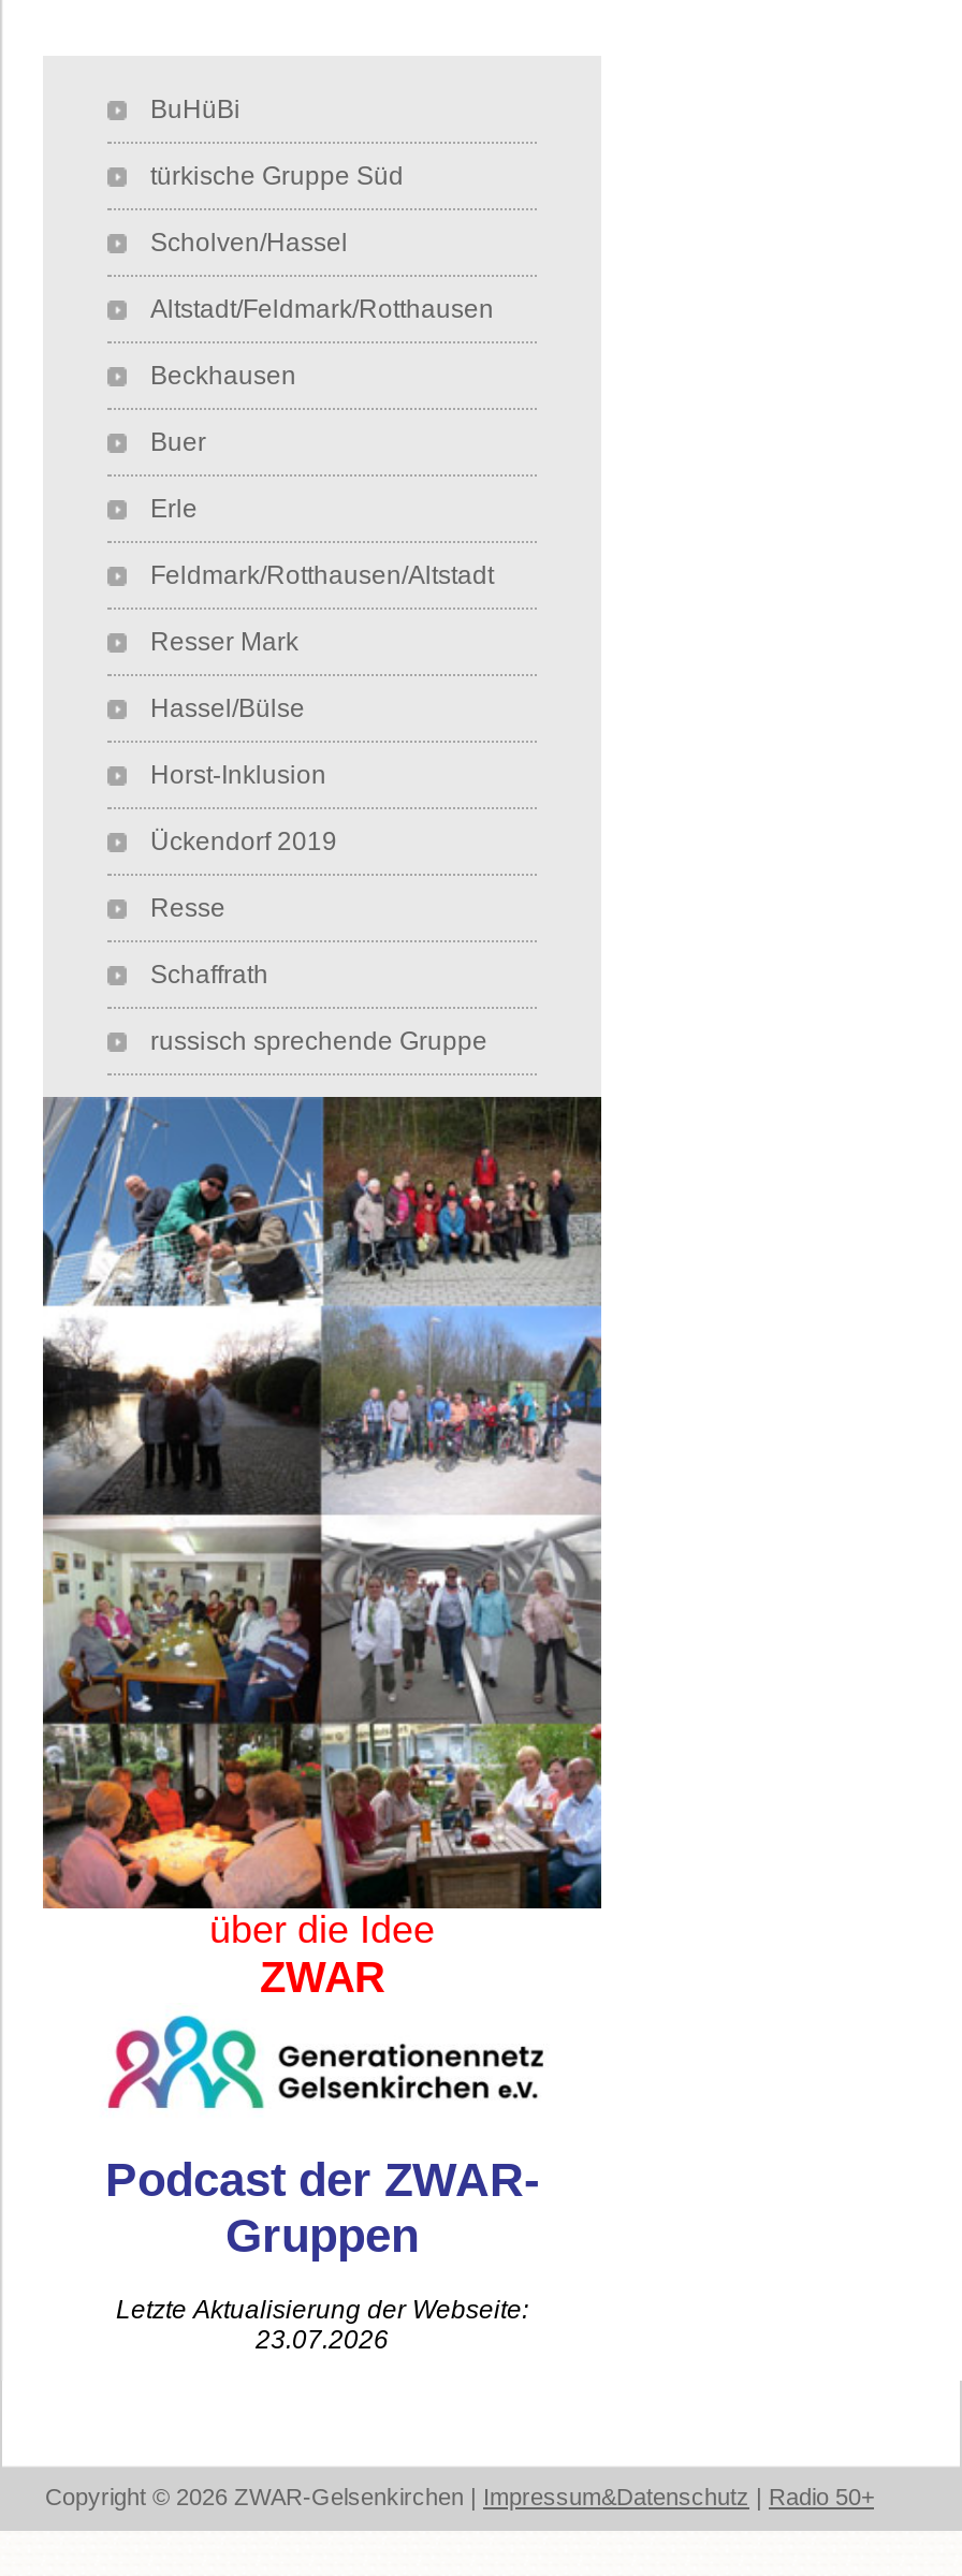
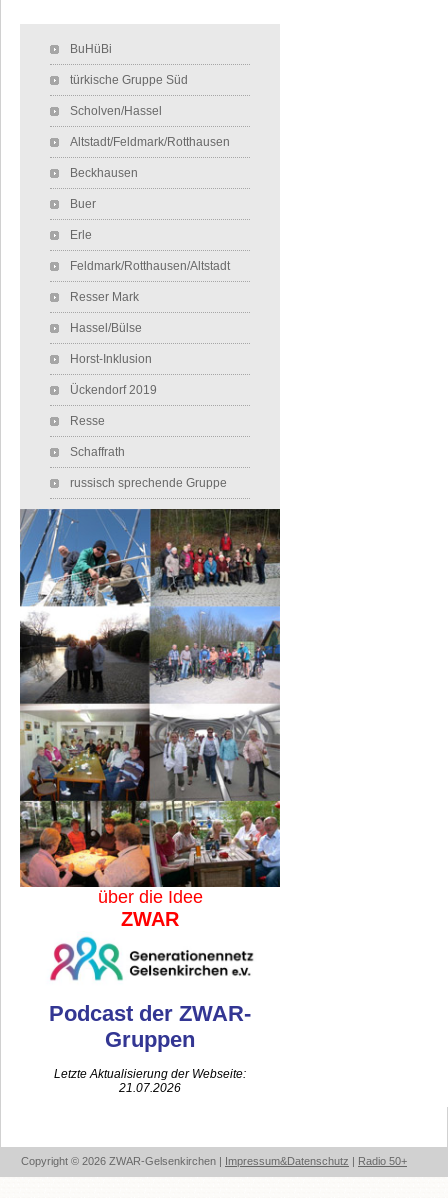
[256,2325,389,2356] 23.07.2026 -> [119,1081,181,1095] 21.07.2026

